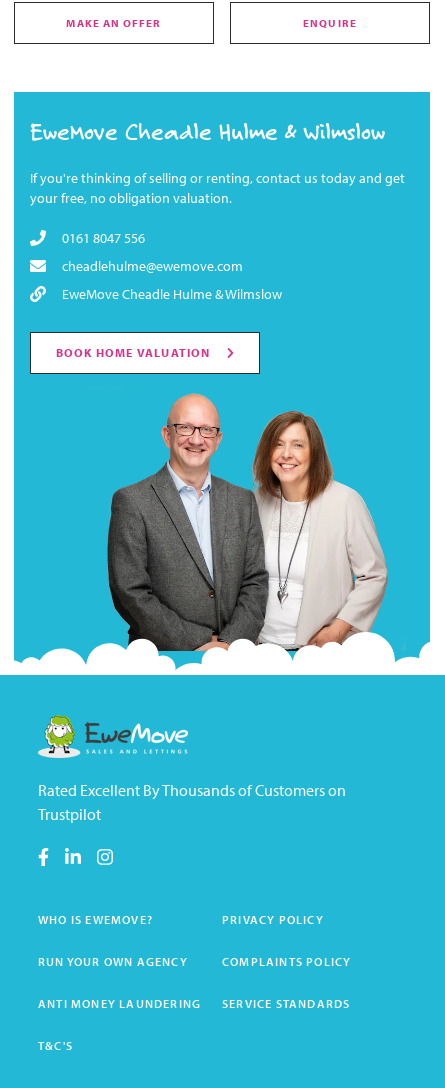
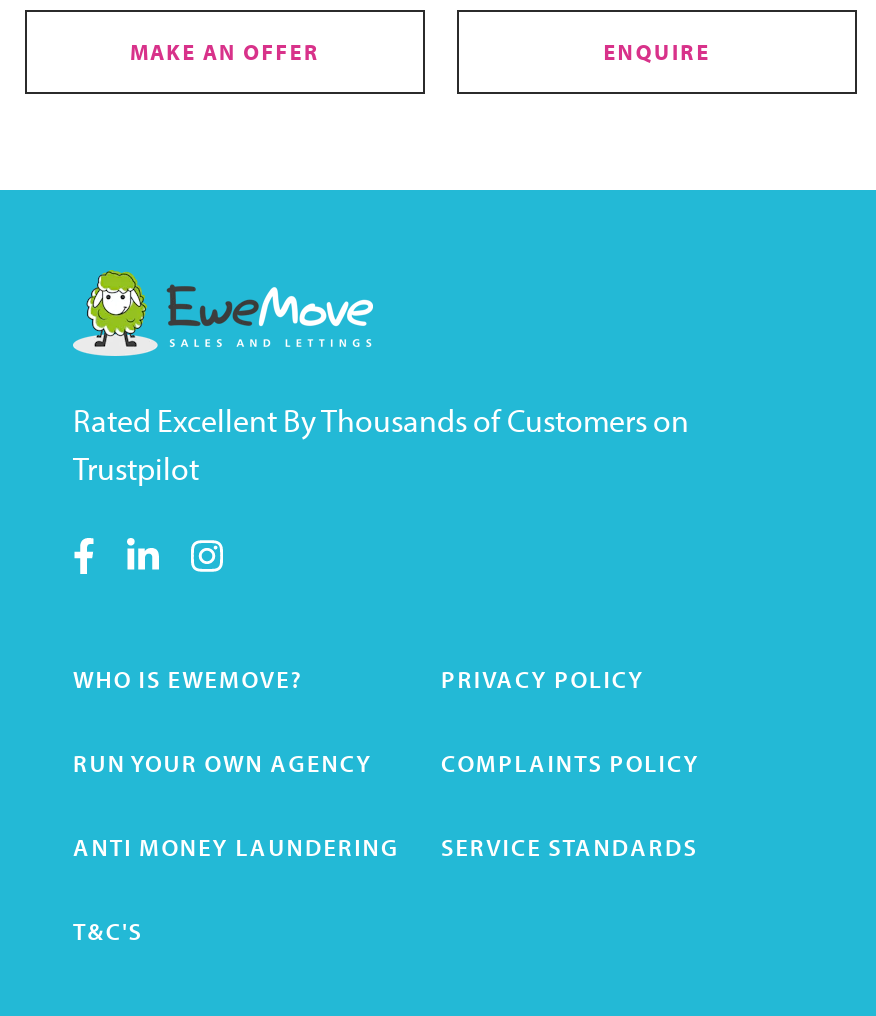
[13,92,431,670] [image] | EweMove Cheadle Hulme & Wilmslow | If you're thinking of selling or renting, contact us today and get | your free, no obligation valuation. | 0161 8047 556 | cheadlehulme@ewemove.com | EweMove Cheadle Hulme & Wilmslow | BOOK HOME VALUATION -> none

